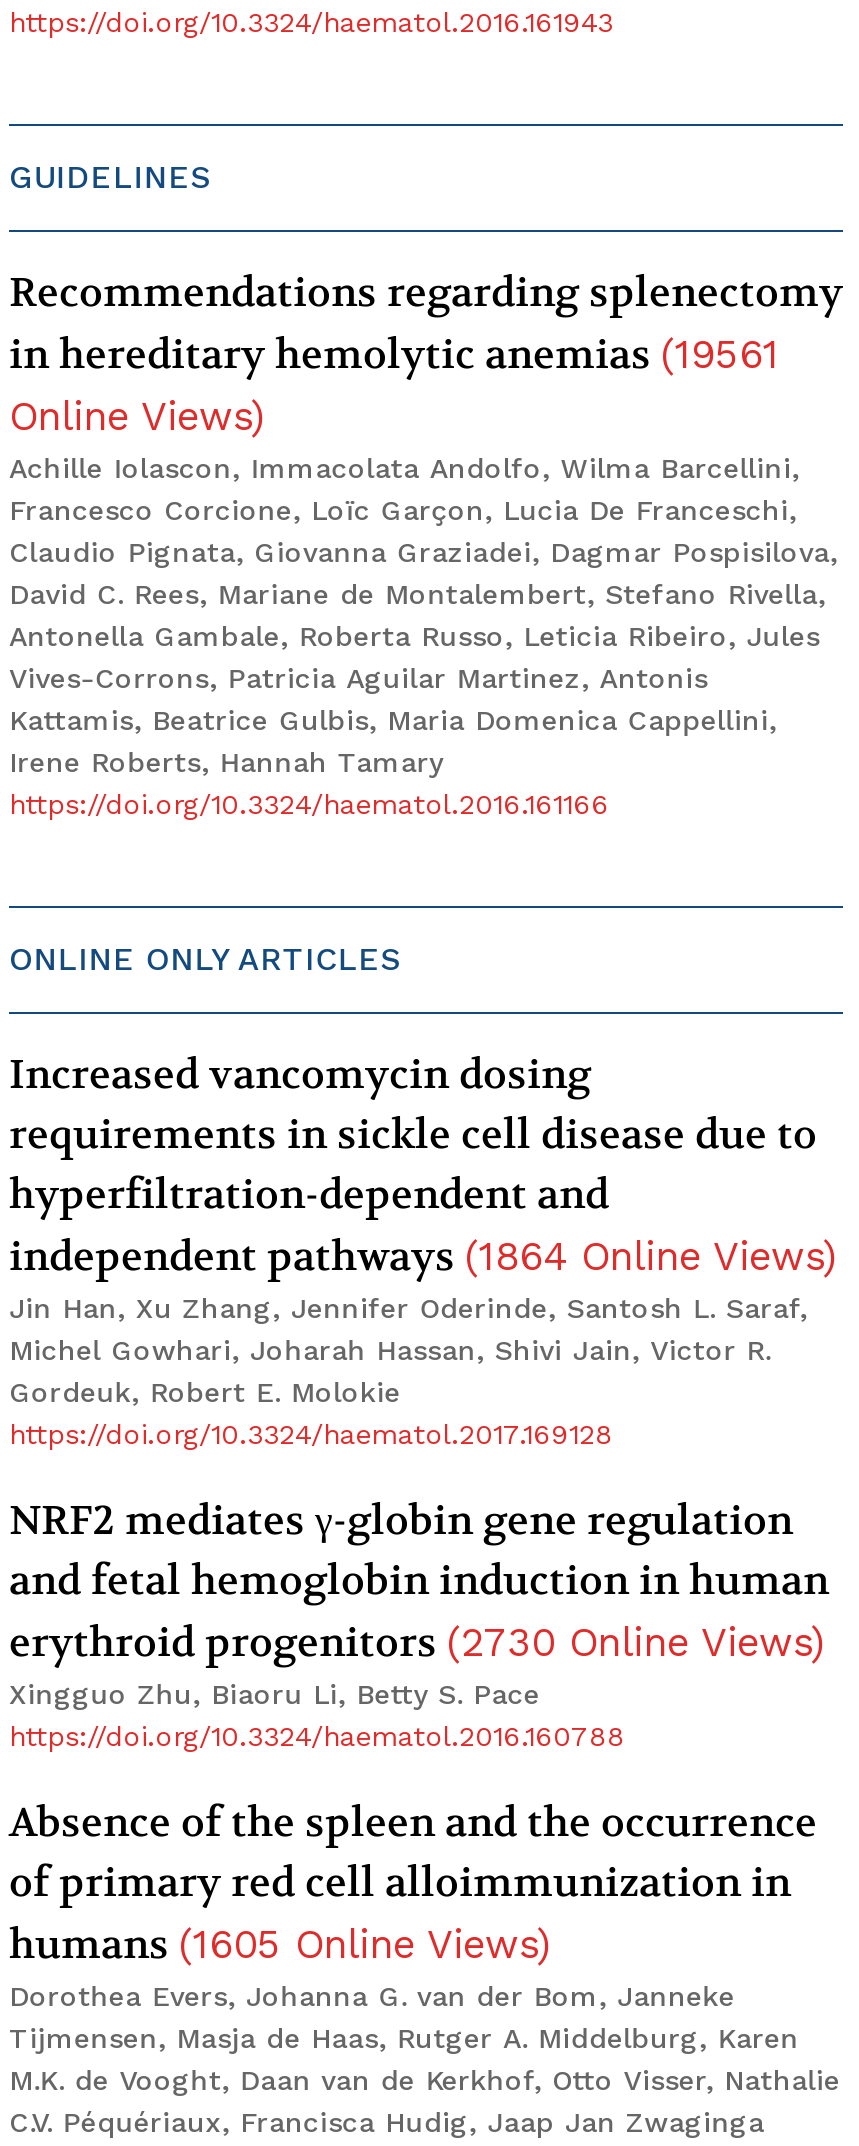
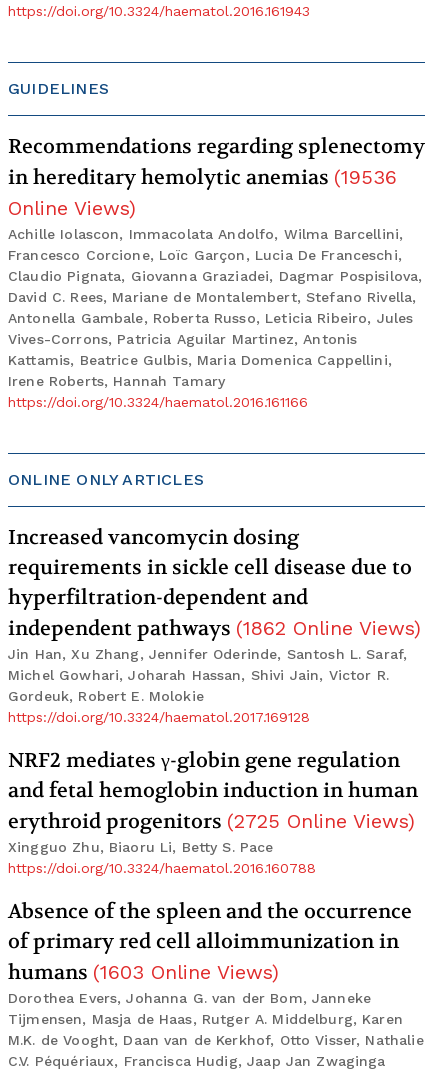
[9,330,779,380] in hereditary hemolytic anemias (19561 -> [8,165,397,190] in hereditary hemolytic anemias (19536
[9,1232,837,1282] independent pathways (1864 Online Views) -> [8,616,421,641] independent pathways (1862 Online Views)
[9,1618,825,1668] erythroid progenitors (2730 Online Views) -> [8,809,415,834] erythroid progenitors (2725 Online Views)
[9,1920,551,1970] humans (1605 Online Views) -> [8,960,279,985] humans (1603 Online Views)

